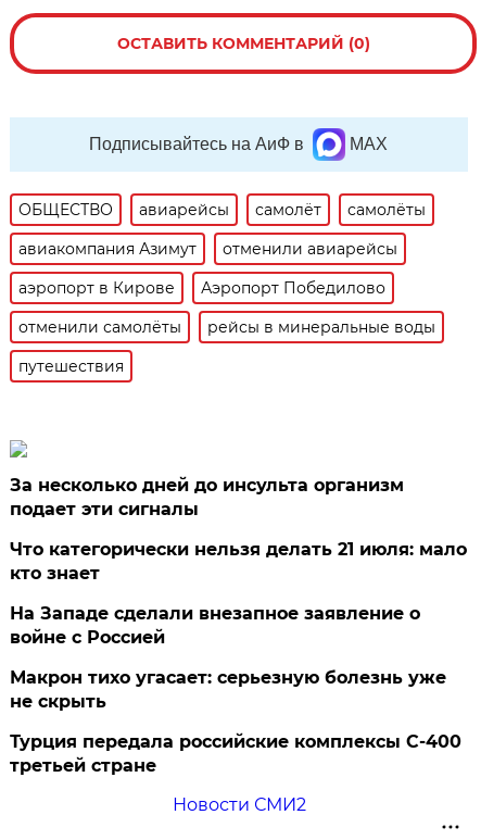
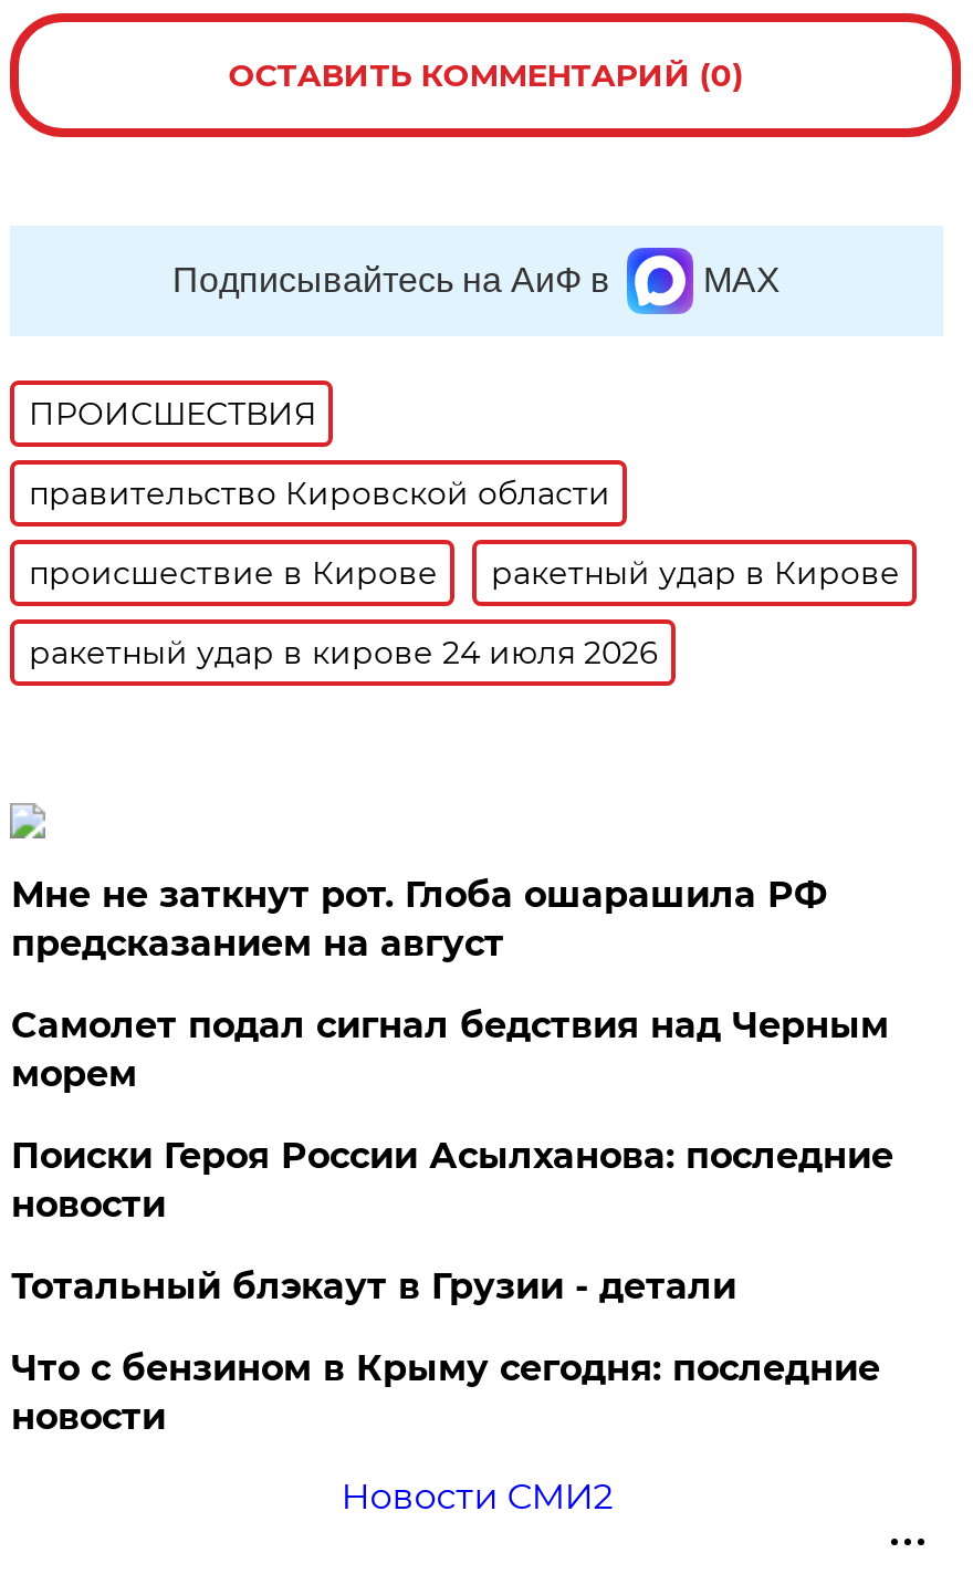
[19,200,436,376] ОБЩЕСТВО | авиарейсы | самолёт | самолёты | авиакомпания Азимут | отменили авиарейсы | аэропорт в Кирове | Аэропорт Победилово | отменили самолёты | рейсы в минеральные воды | путешествия -> [29,394,900,673] ПРОИСШЕСТВИЯ | правительство Кировской области | происшествие в Кирове | ракетный удар в Кирове | ракетный удар в кирове 24 июля 2026
[10,475,467,776] За несколько дней до инсульта организм | подает эти сигналы | Что категорически нельзя делать 21 июля: мало | кто знает | На Западе сделали внезапное заявление о | войне с Россией | Макрон тихо угасает: серьезную болезнь уже | не скрыть | Турция передала российские комплексы С-400 | третьей стране -> [11,874,893,1438] Мне не заткнут рот. Глоба ошарашила РФ | предсказанием на август | Самолет подал сигнал бедствия над Черным | морем | Поиски Героя России Асылханова: последние | новости | Тотальный блэкаут в Грузии - детали | Что с бензином в Крыму сегодня: последние | новости

